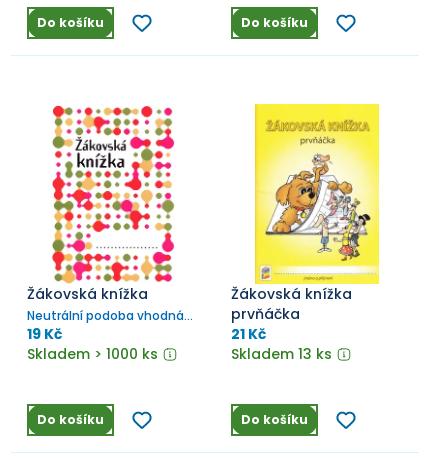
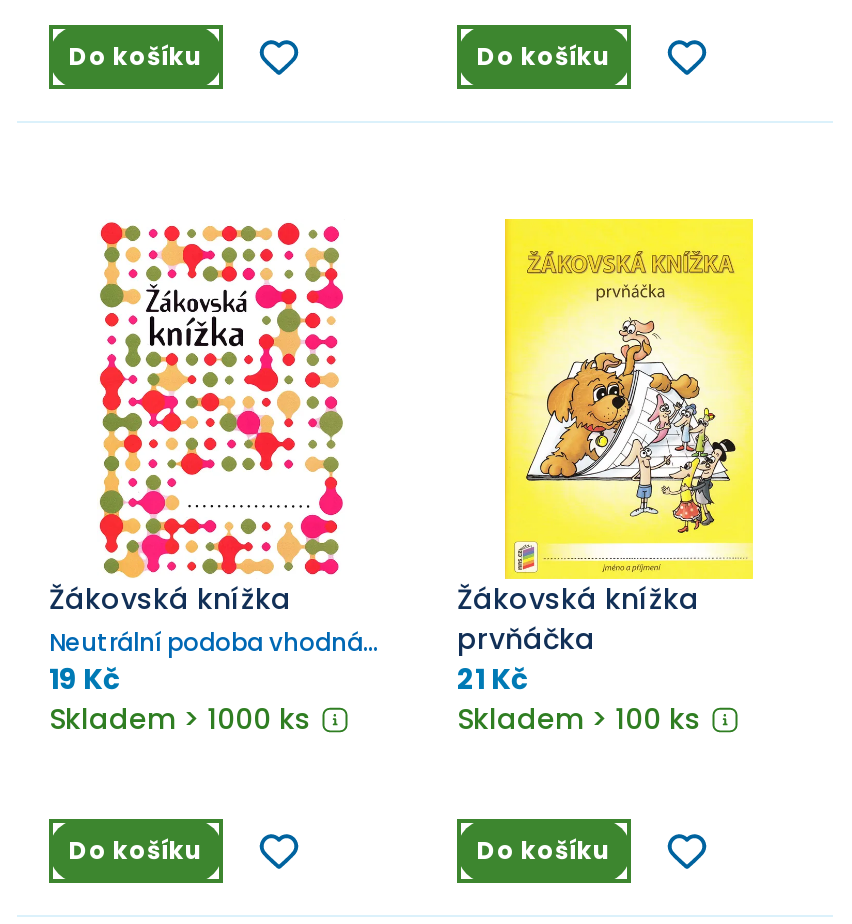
[231,344,332,364] Skladem 13 ks -> [457,699,701,739] Skladem > 100 ks

